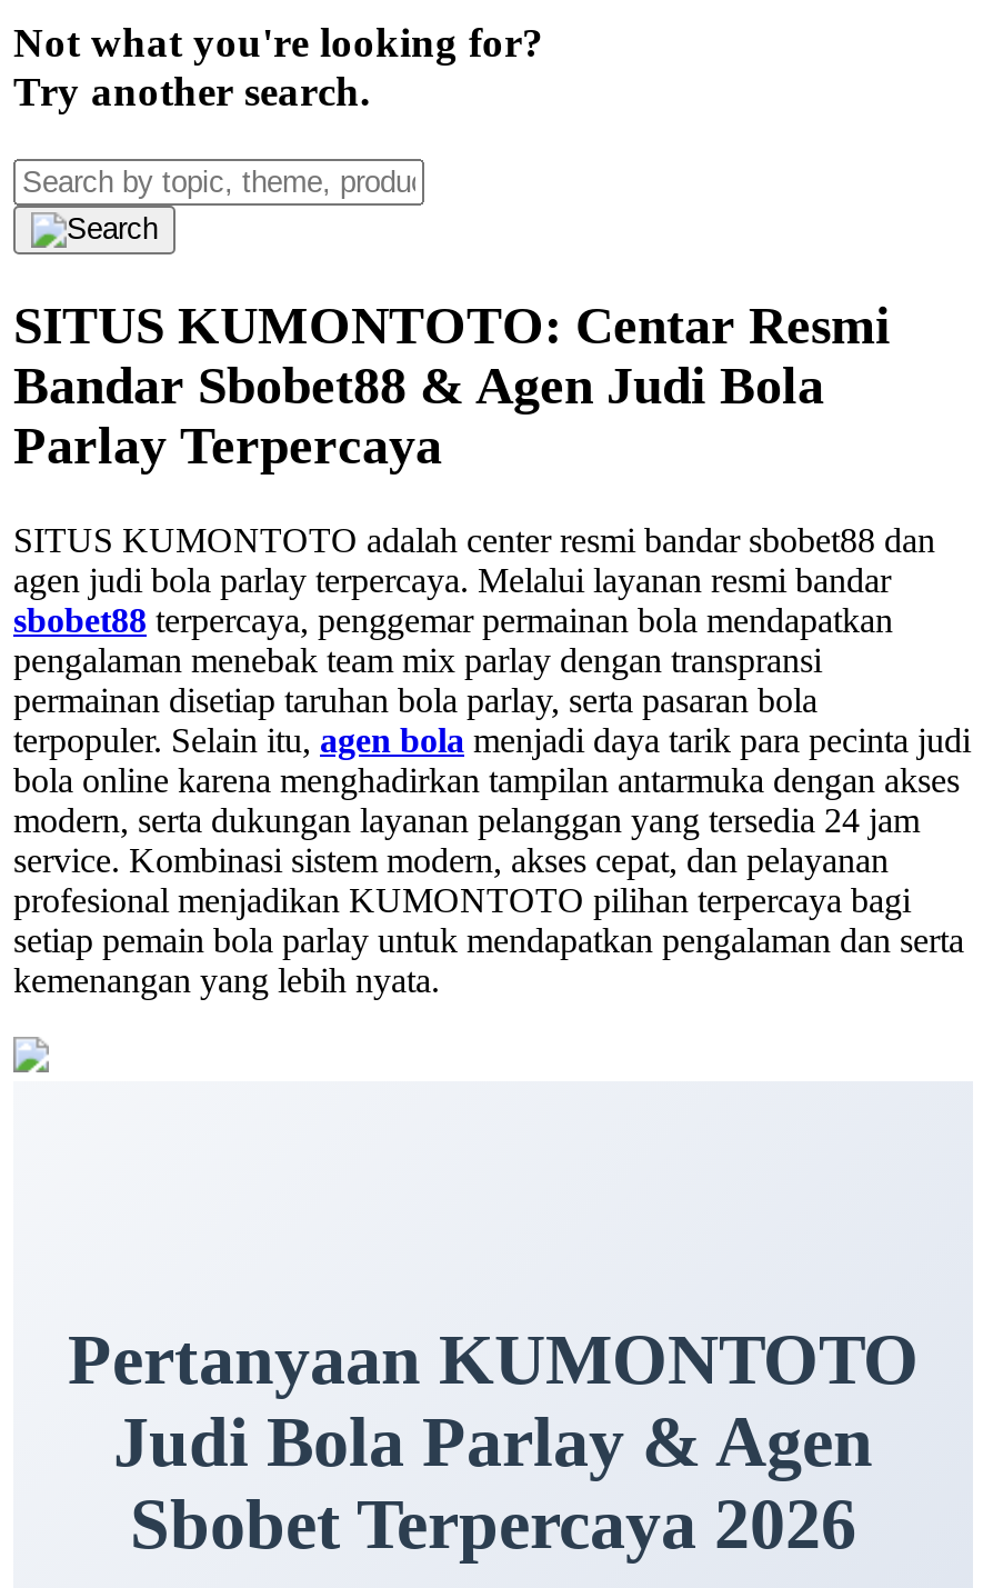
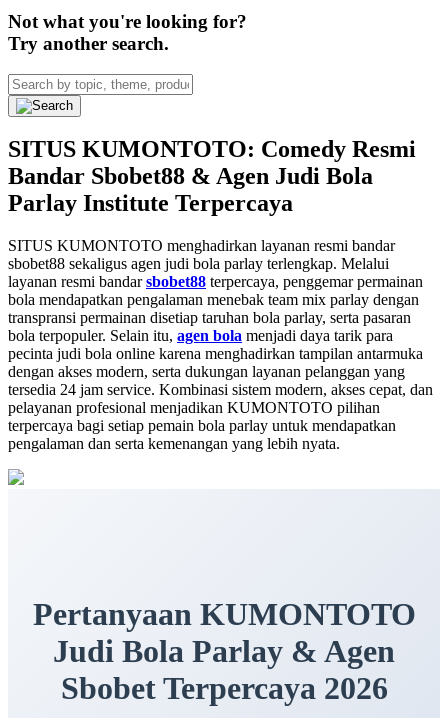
[13,298,891,355] SITUS KUMONTOTO: Centar Resmi -> [8,136,416,162] SITUS KUMONTOTO: Comedy Resmi
[13,418,442,475] Parlay Terpercaya -> [8,190,293,216] Parlay Institute Terpercaya
[13,522,971,1000] SITUS KUMONTOTO adalah center resmi bandar sbobet88 dan | agen judi bola parlay terpercaya. Melalui layanan resmi bandar | sbobet88 terpercaya, penggemar permainan bola mendapatkan | pengalaman menebak team mix parlay dengan transpransi | permainan disetiap taruhan bola parlay, serta pasaran bola | terpopuler. Selain itu, agen bolamenjadi daya tarik para pecinta judi | bola online karena menghadirkan tampilan antarmuka dengan akses | modern, serta dukungan layanan pelanggan yang tersedia 24 jam | service. Kombinasi sistem modern, akses cepat, dan pelayanan | profesional menjadikan KUMONTOTO pilihan terpercaya bagi | setiap pemain bola parlay untuk mendapatkan pengalaman dan serta | kemenangan yang lebih nyata. -> [8,237,433,452] SITUS KUMONTOTO menghadirkan layanan resmi bandar | sbobet88 sekaligus agen judi bola parlay terlengkap. Melalui | layanan resmi bandar sbobet88 terpercaya, penggemar permainan | bola mendapatkan pengalaman menebak team mix parlay dengan | transpransi permainan disetiap taruhan bola parlay, serta pasaran | bola terpopuler. Selain itu, agen bola menjadi daya tarik para | pecinta judi bola online karena menghadirkan tampilan antarmuka | dengan akses modern, serta dukungan layanan pelanggan yang | tersedia 24 jam service. Kombinasi sistem modern, akses cepat, dan | pelayanan profesional menjadikan KUMONTOTO pilihan | terpercaya bagi setiap pemain bola parlay untuk mendapatkan | pengalaman dan serta kemenangan yang lebih nyata.

